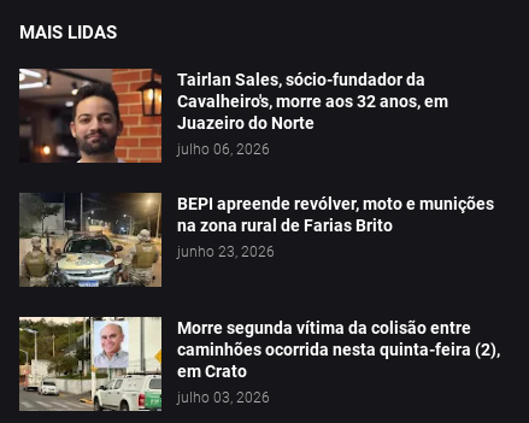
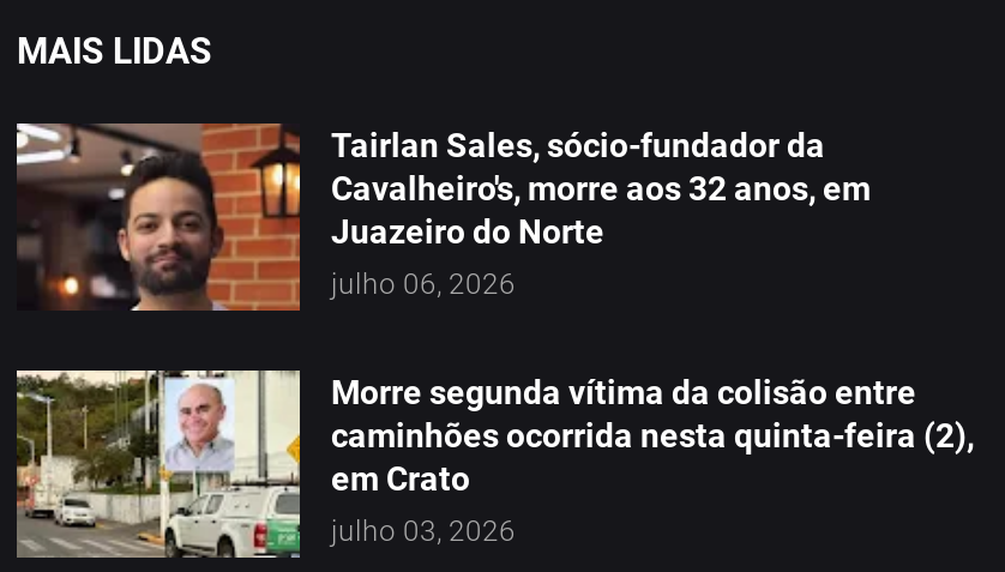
[19,193,494,287] [image] | BEPI apreende revólver, moto e munições | na zona rural de Farias Brito | junho 23, 2026 -> none

